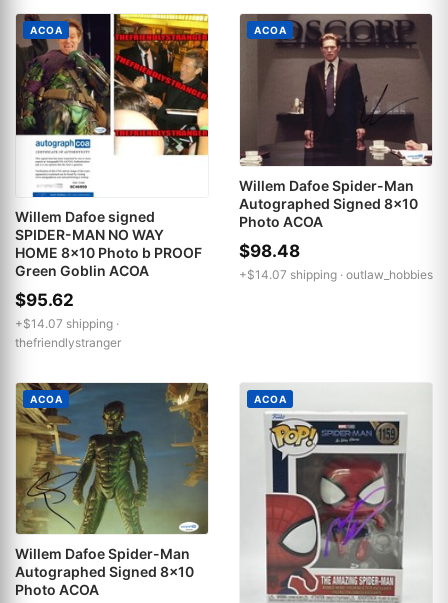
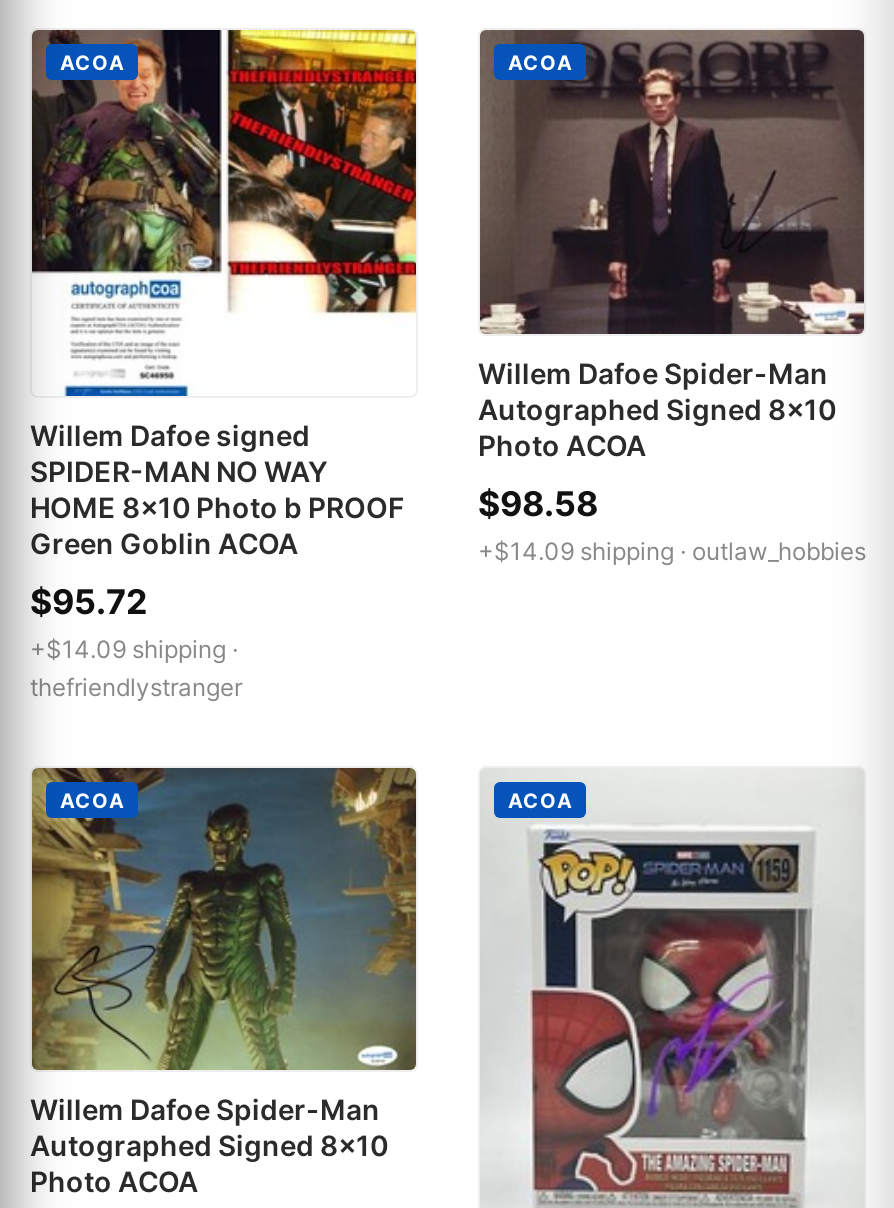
[239,241,300,261] $98.48 -> [478,484,598,524] $98.58
[239,267,433,282] +$14.07 shipping · outlaw_hobbies -> [478,536,866,566] +$14.09 shipping · outlaw_hobbies
[15,290,74,310] $95.62 -> [30,581,148,621] $95.72
[15,316,119,331] +$14.07 shipping · -> [30,633,238,663] +$14.09 shipping ·

